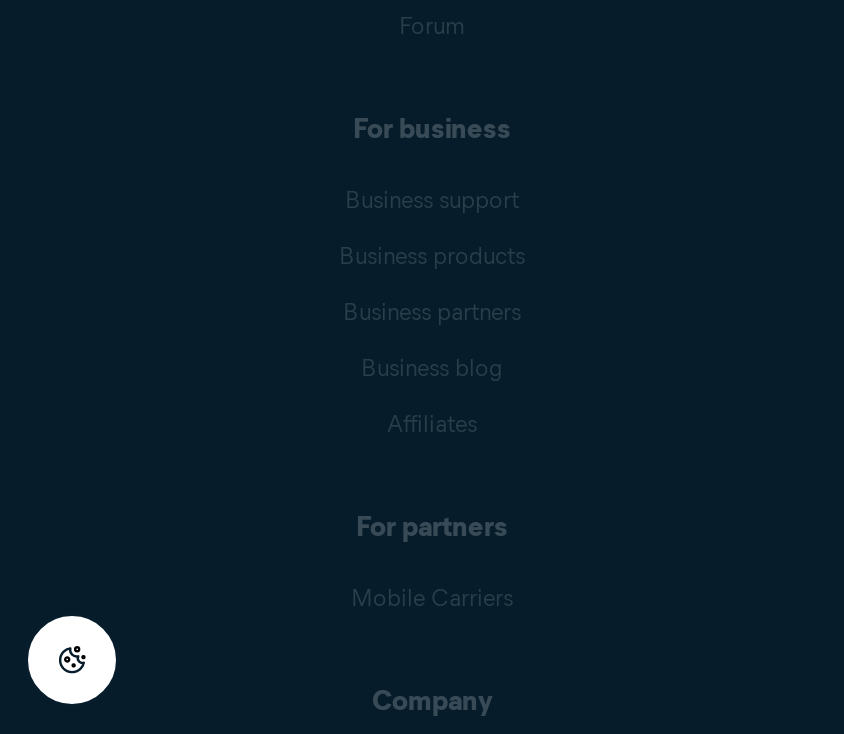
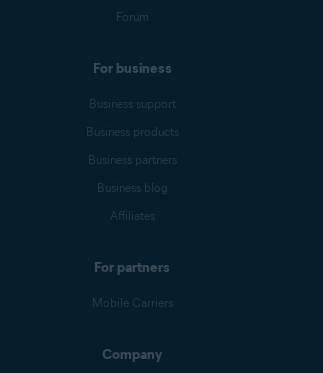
[26,614,118,706] [image] -> none

